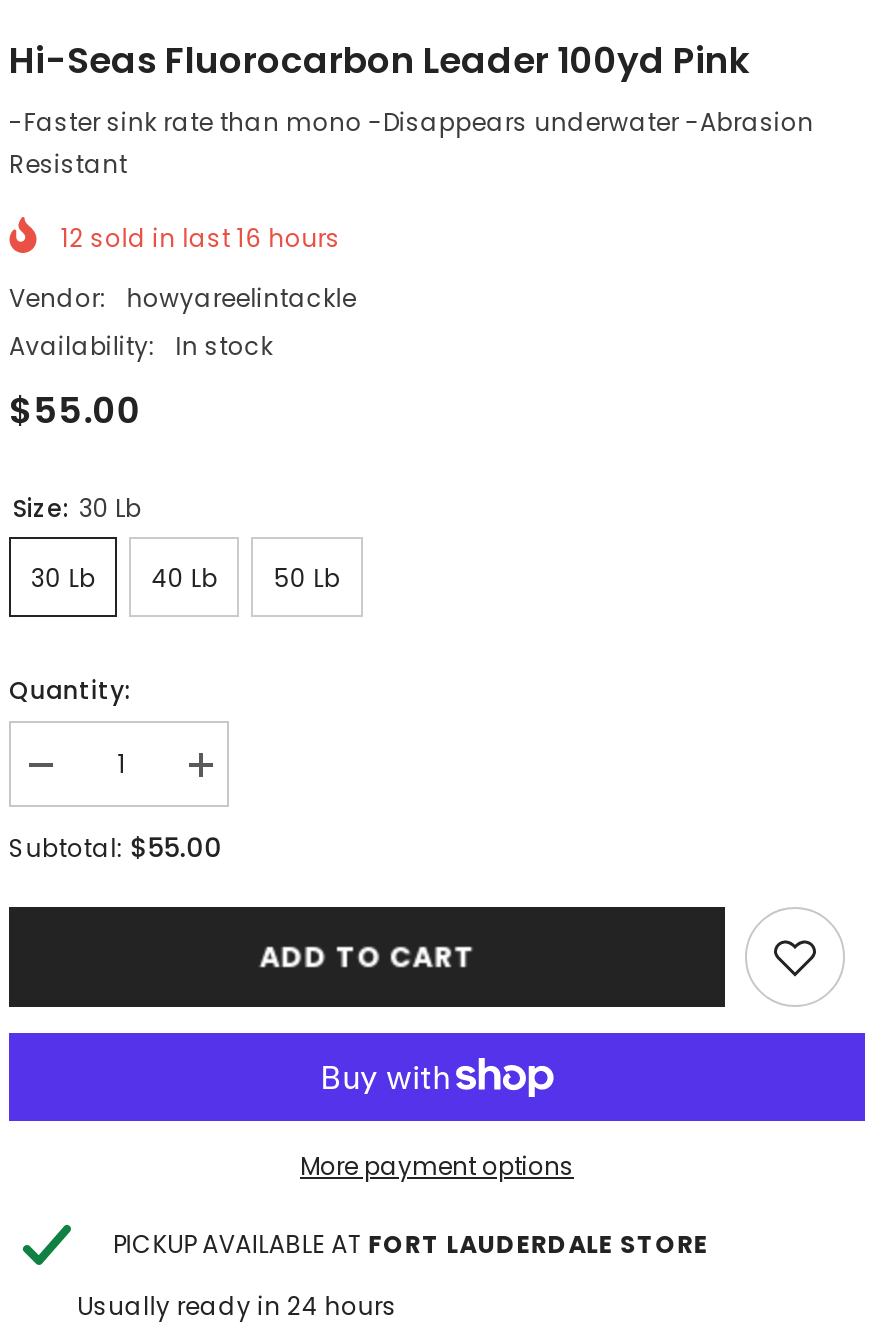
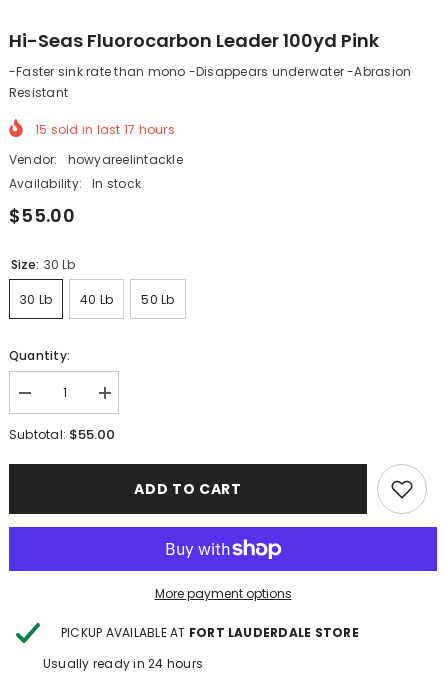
[61,222,341,256] 12 sold in last 16 hours -> [35,121,175,138] 15 sold in last 17 hours

